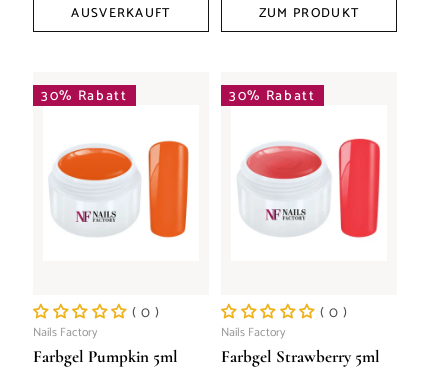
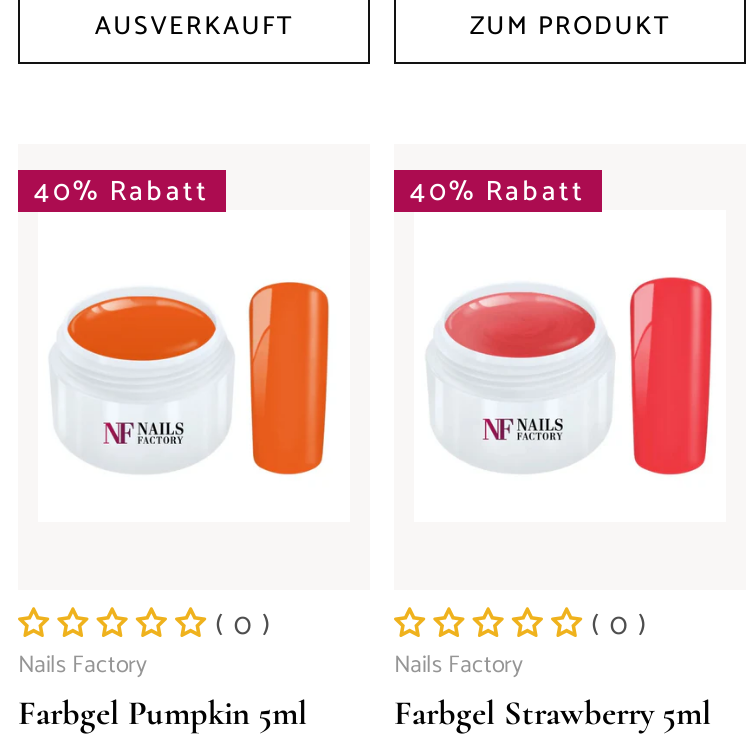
[41,84,128,107] 30% Rabatt -> [34,169,210,215] 40% Rabatt
[229,84,316,107] 30% Rabatt -> [410,169,586,215] 40% Rabatt

